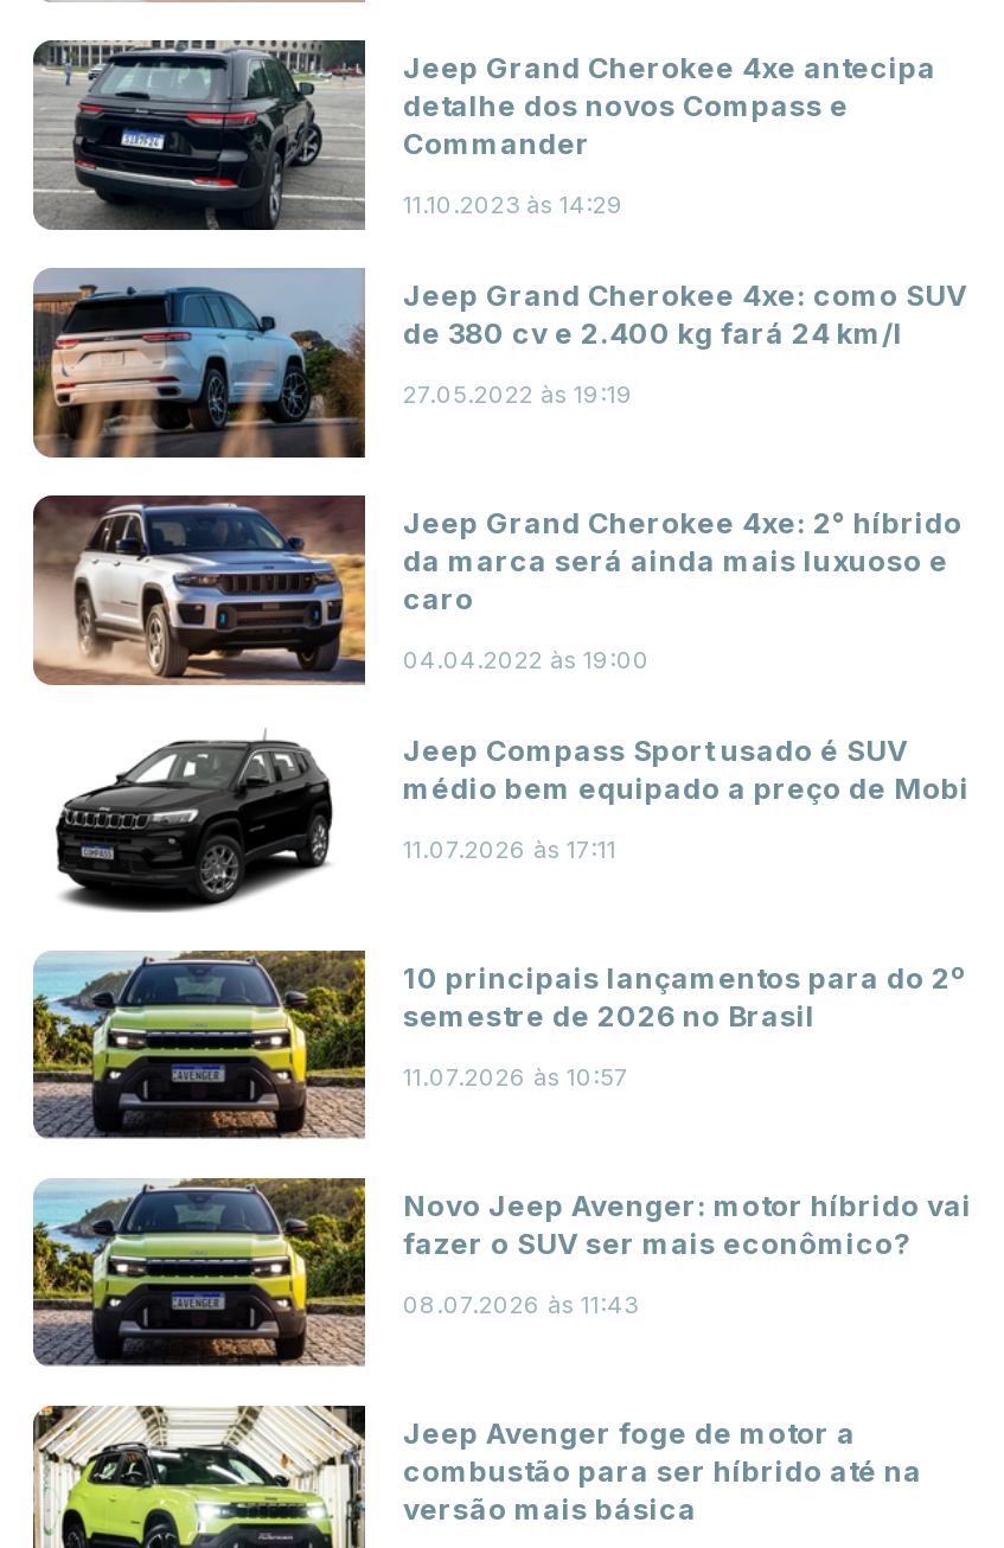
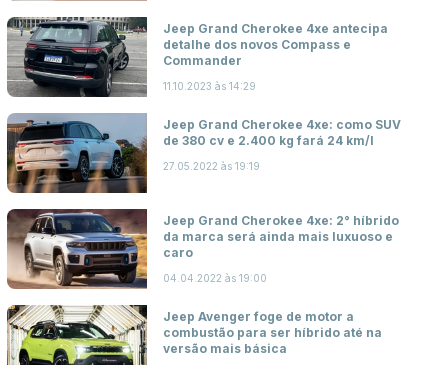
[33,723,970,913] [image] | Jeep Compass Sport usado é SUV | médio bem equipado a preço de Mobi | 11.07.2026 às 17:11 -> none
[33,948,967,1140] [image] | 10 principais lançamentos para do 2º | semestre de 2026 no Brasil | 11.07.2026 às 10:57 -> none
[33,1178,972,1368] [image] | Novo Jeep Avenger: motor híbrido vai | fazer o SUV ser mais econômico? | 08.07.2026 às 11:43 -> none

